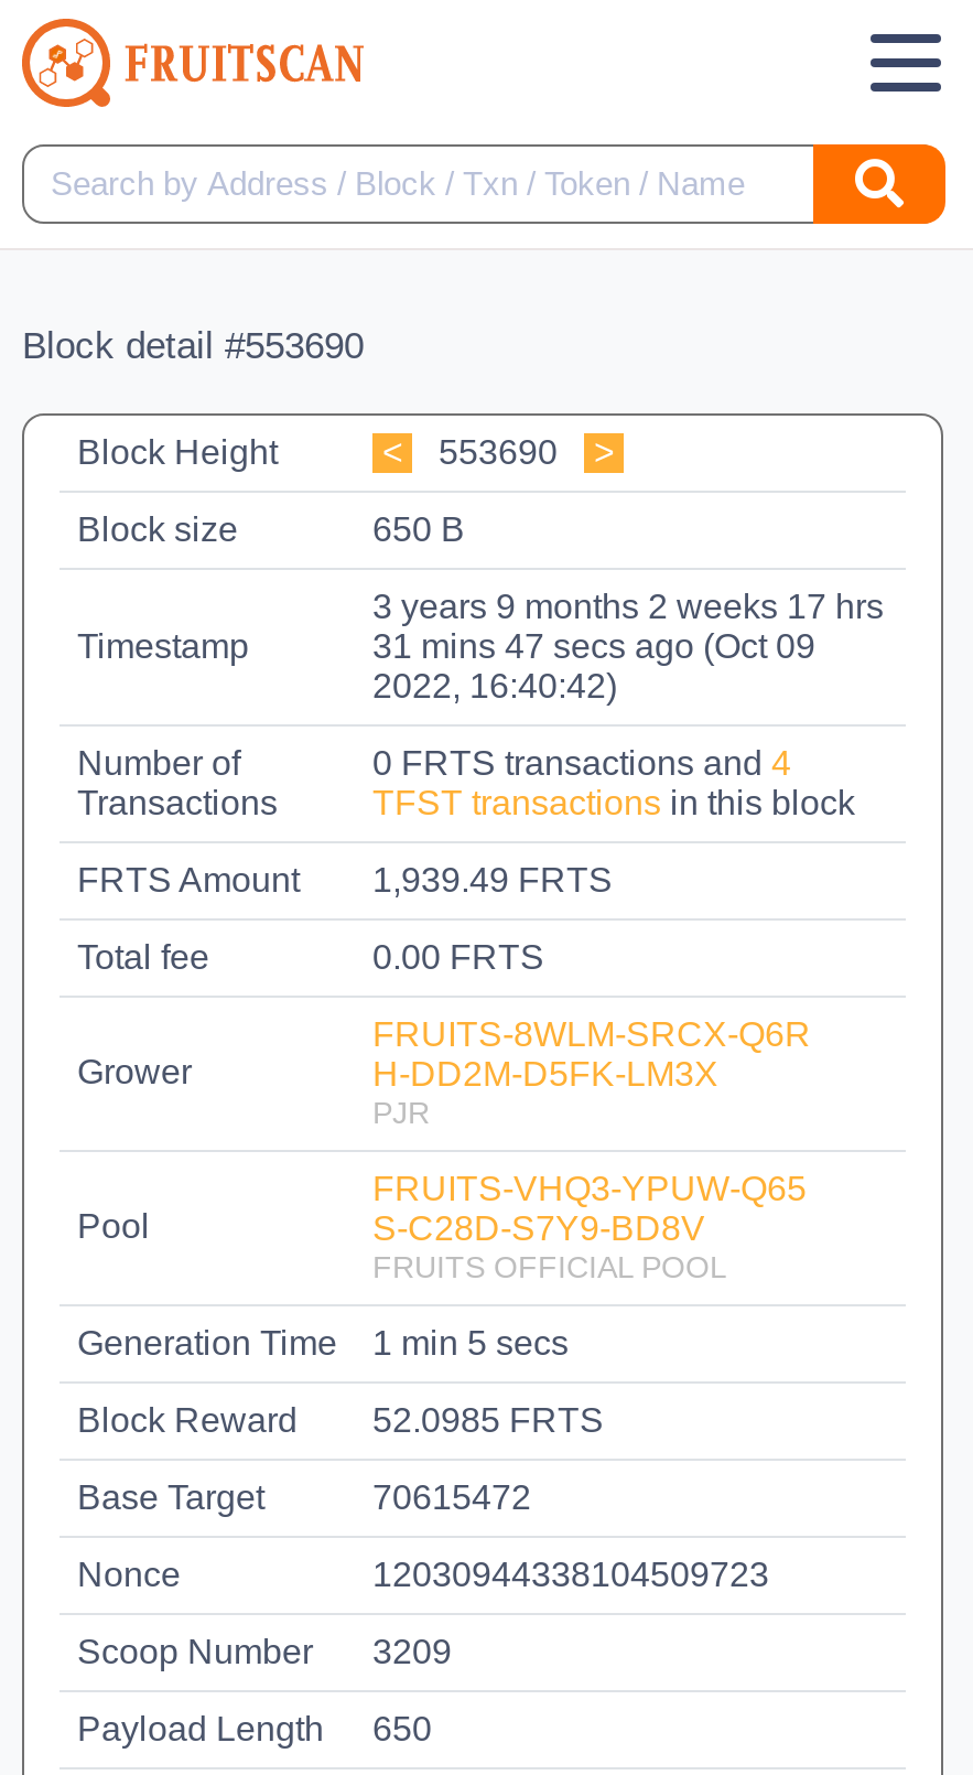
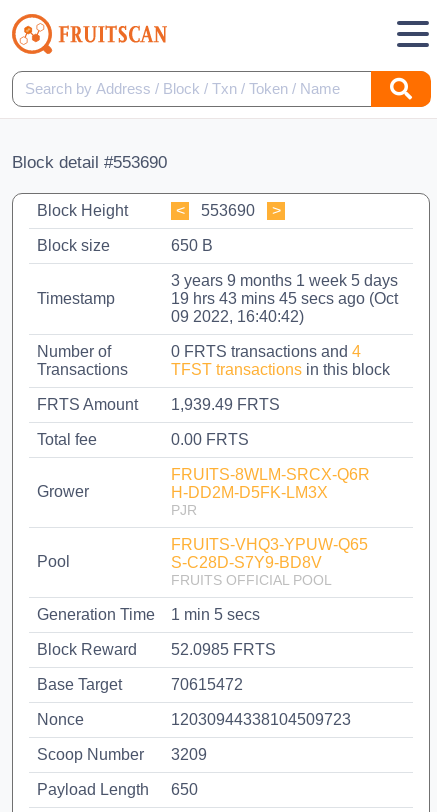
[372,588,884,704] 3 years 9 months 2 weeks 17 hrs | 31 mins 47 secs ago (Oct 09 | 2022, 16:40:42) -> [171,272,398,325] 3 years 9 months 1 week 5 days | 19 hrs 43 mins 45 secs ago (Oct | 09 2022, 16:40:42)

